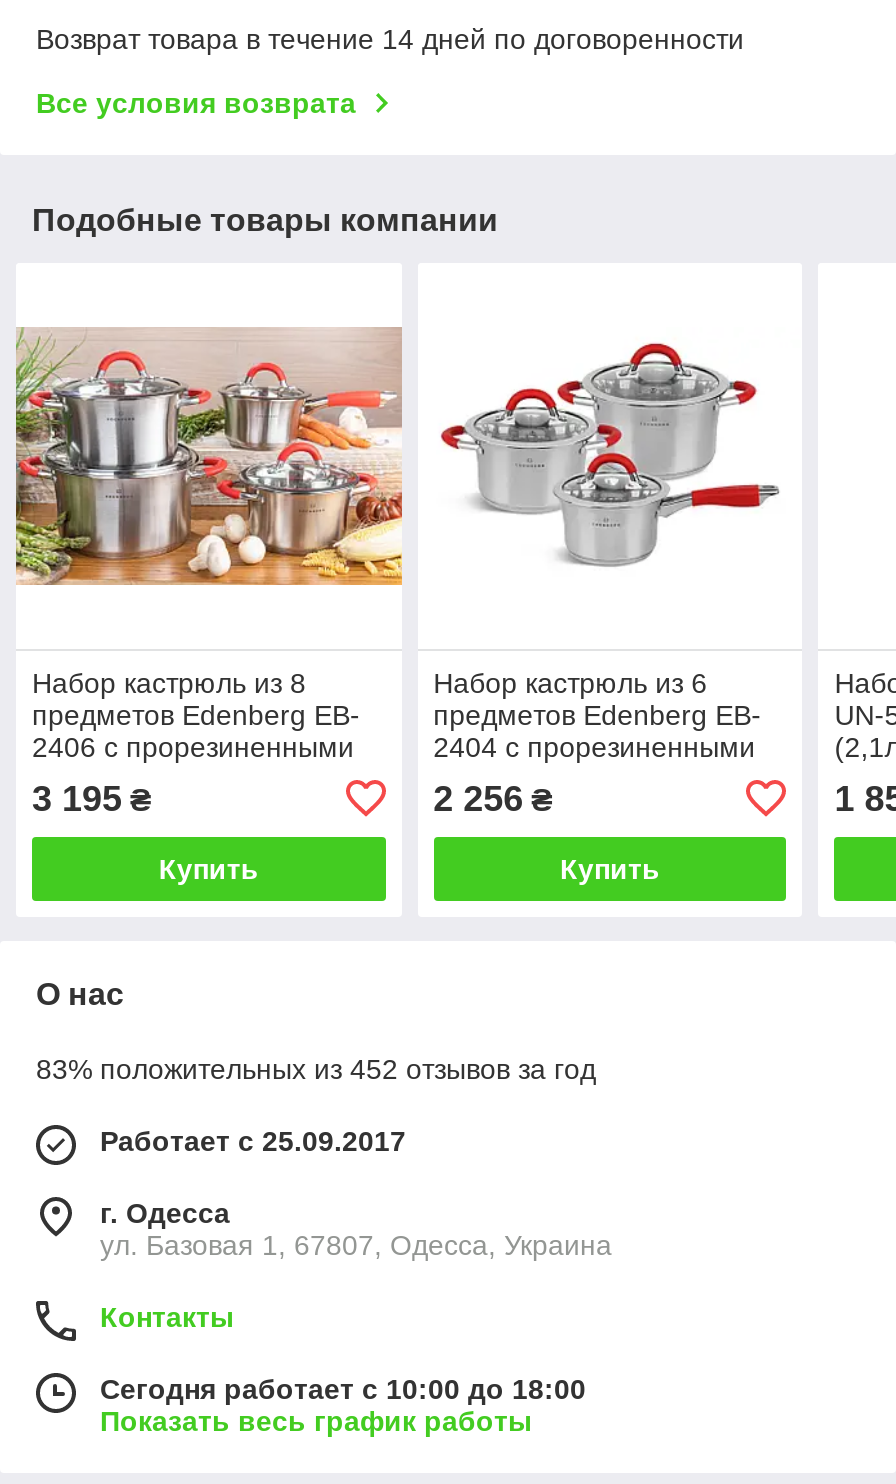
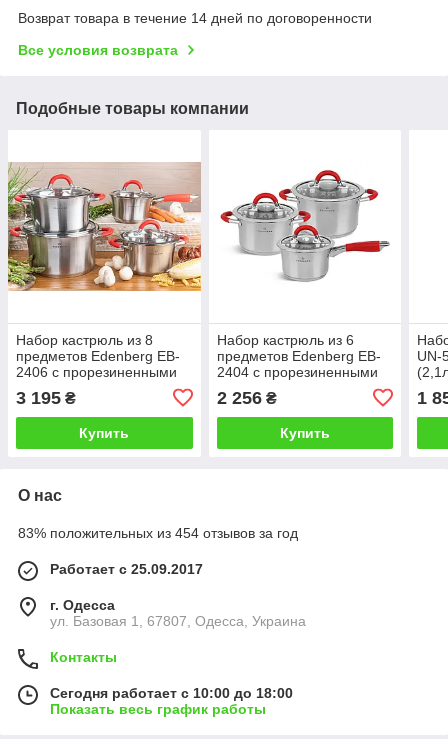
[36,1053,596,1085] 83% положительных из 452 отзывов за год -> [18,525,298,541] 83% положительных из 454 отзывов за год

